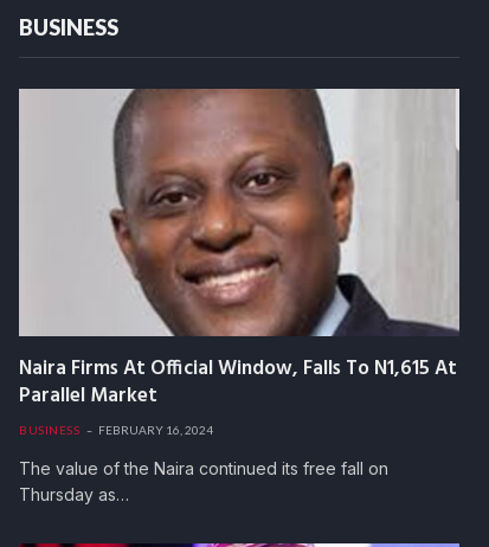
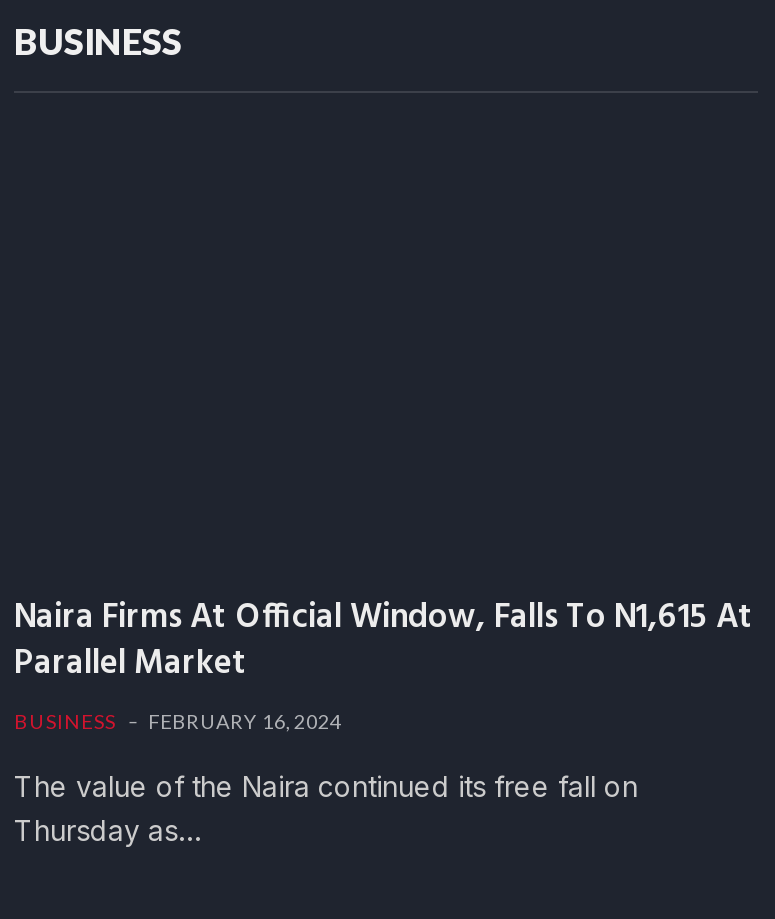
[18,88,461,337] [image] -> none

